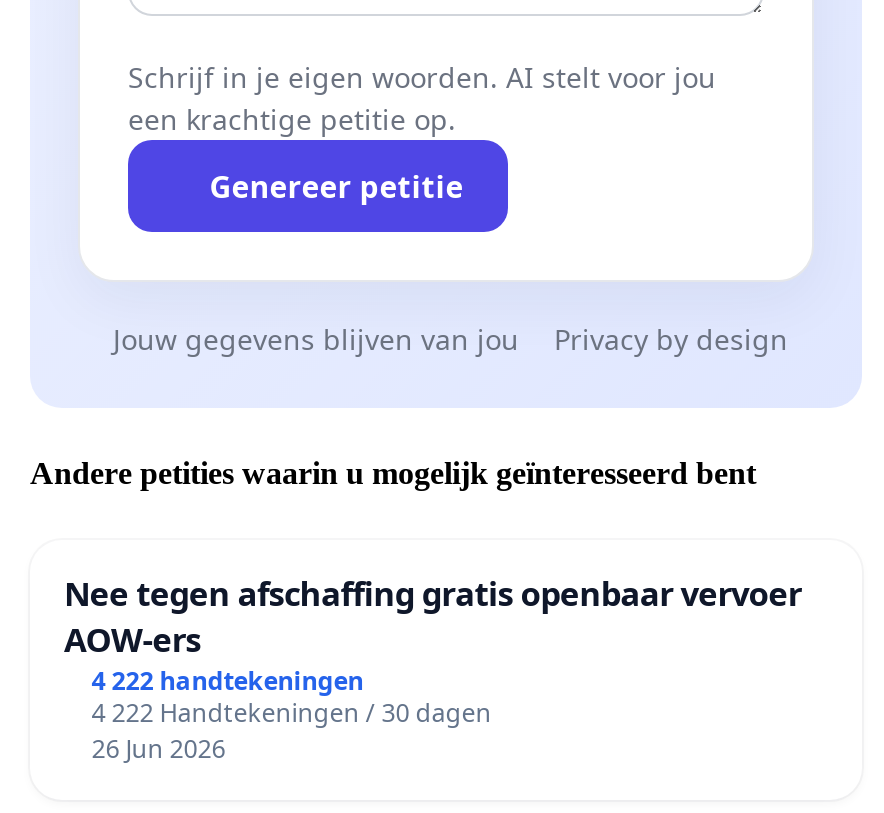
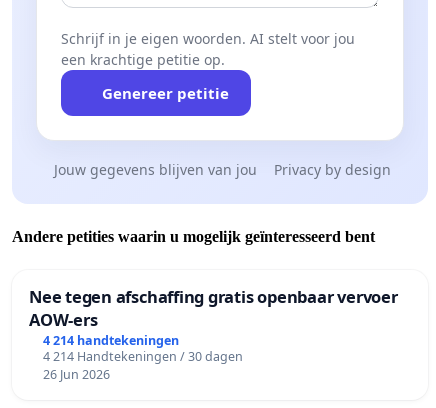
[92,664,364,698] 4 222 handtekeningen -> [43,332,179,349] 4 214 handtekeningen
[92,696,492,730] 4 222 Handtekeningen / 30 dagen -> [43,348,243,365] 4 214 Handtekeningen / 30 dagen

